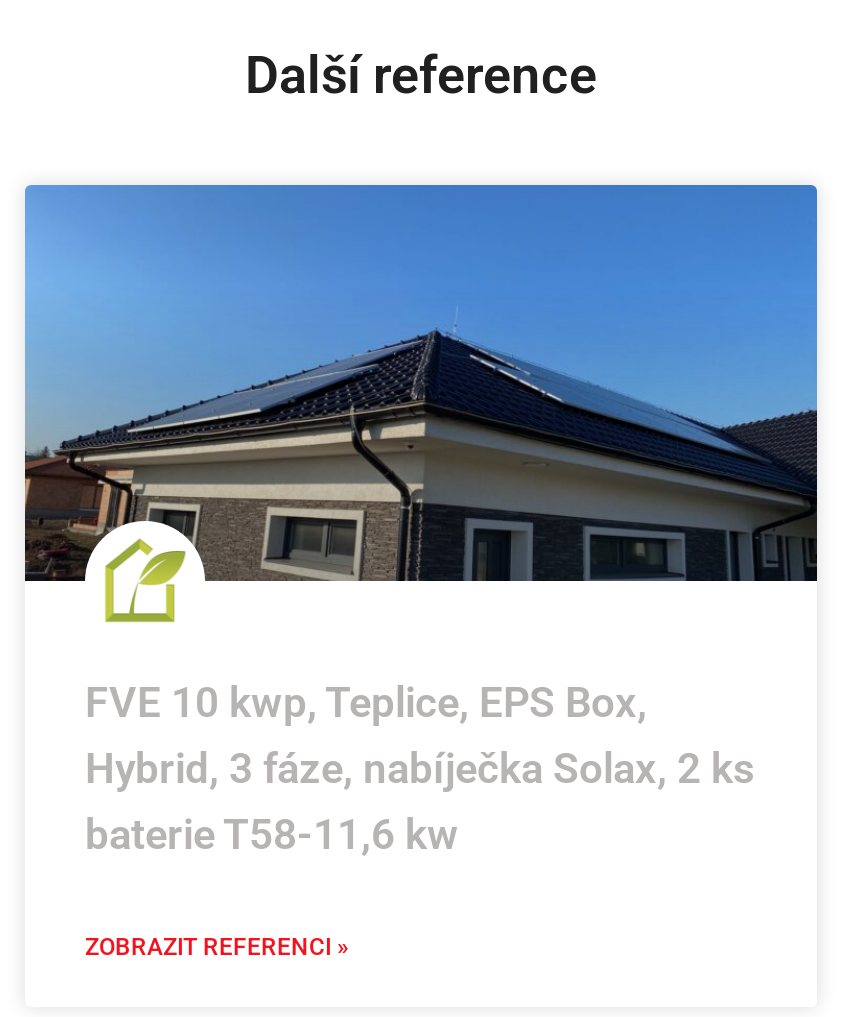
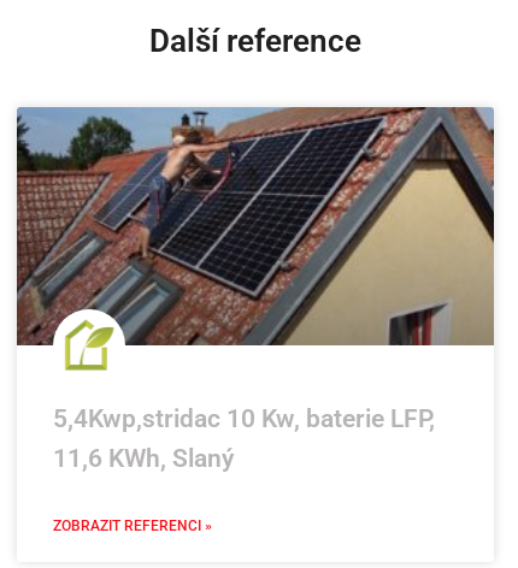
[23,183,819,583] [image] -> [16,106,495,347] [image]
[85,680,755,860] FVE 10 kwp, Teplice, EPS Box, | Hybrid, 3 fáze, nabíječka Solax, 2 ks | baterie T58-11,6 kw -> [53,405,435,474] 5,4Kwp,stridac 10 Kw, baterie LFP, | 11,6 KWh, Slaný

